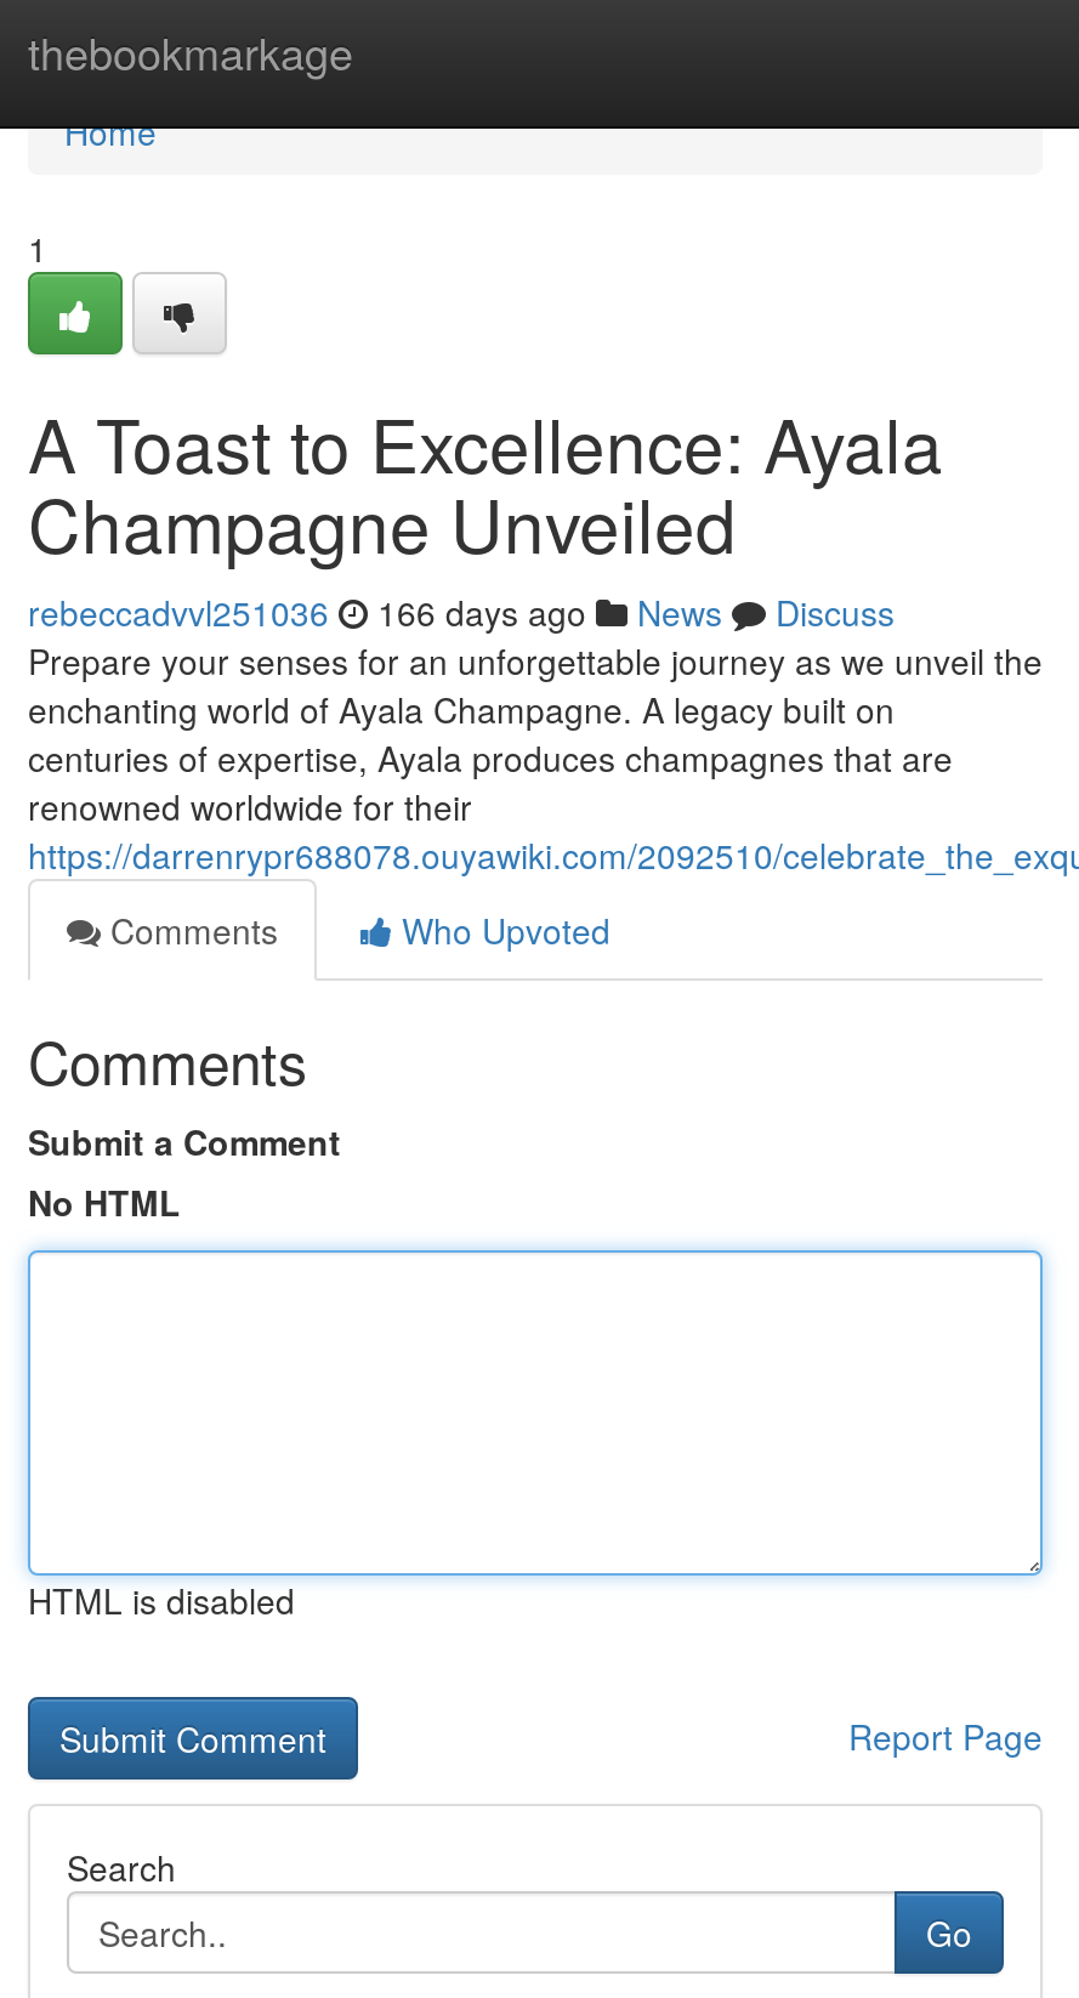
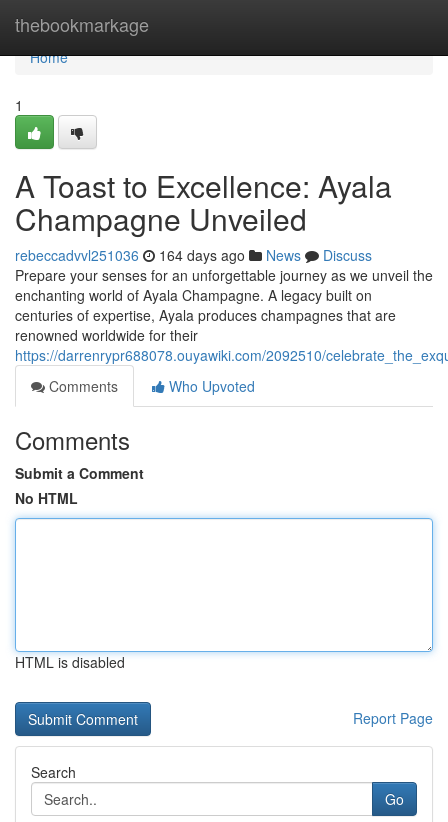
[28,588,895,636] rebeccadvvl251036 166 days ago News Discuss -> [15,245,372,265] rebeccadvvl251036 164 days ago News Discuss

